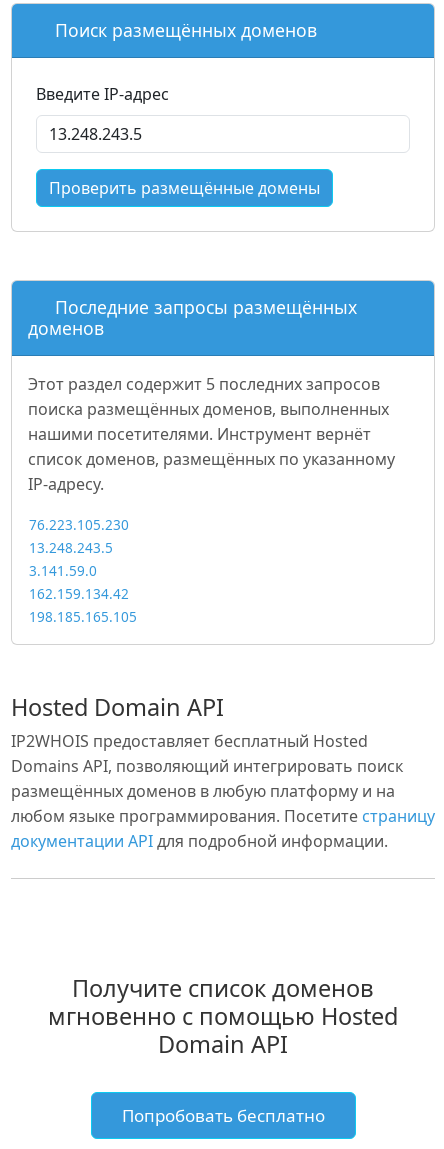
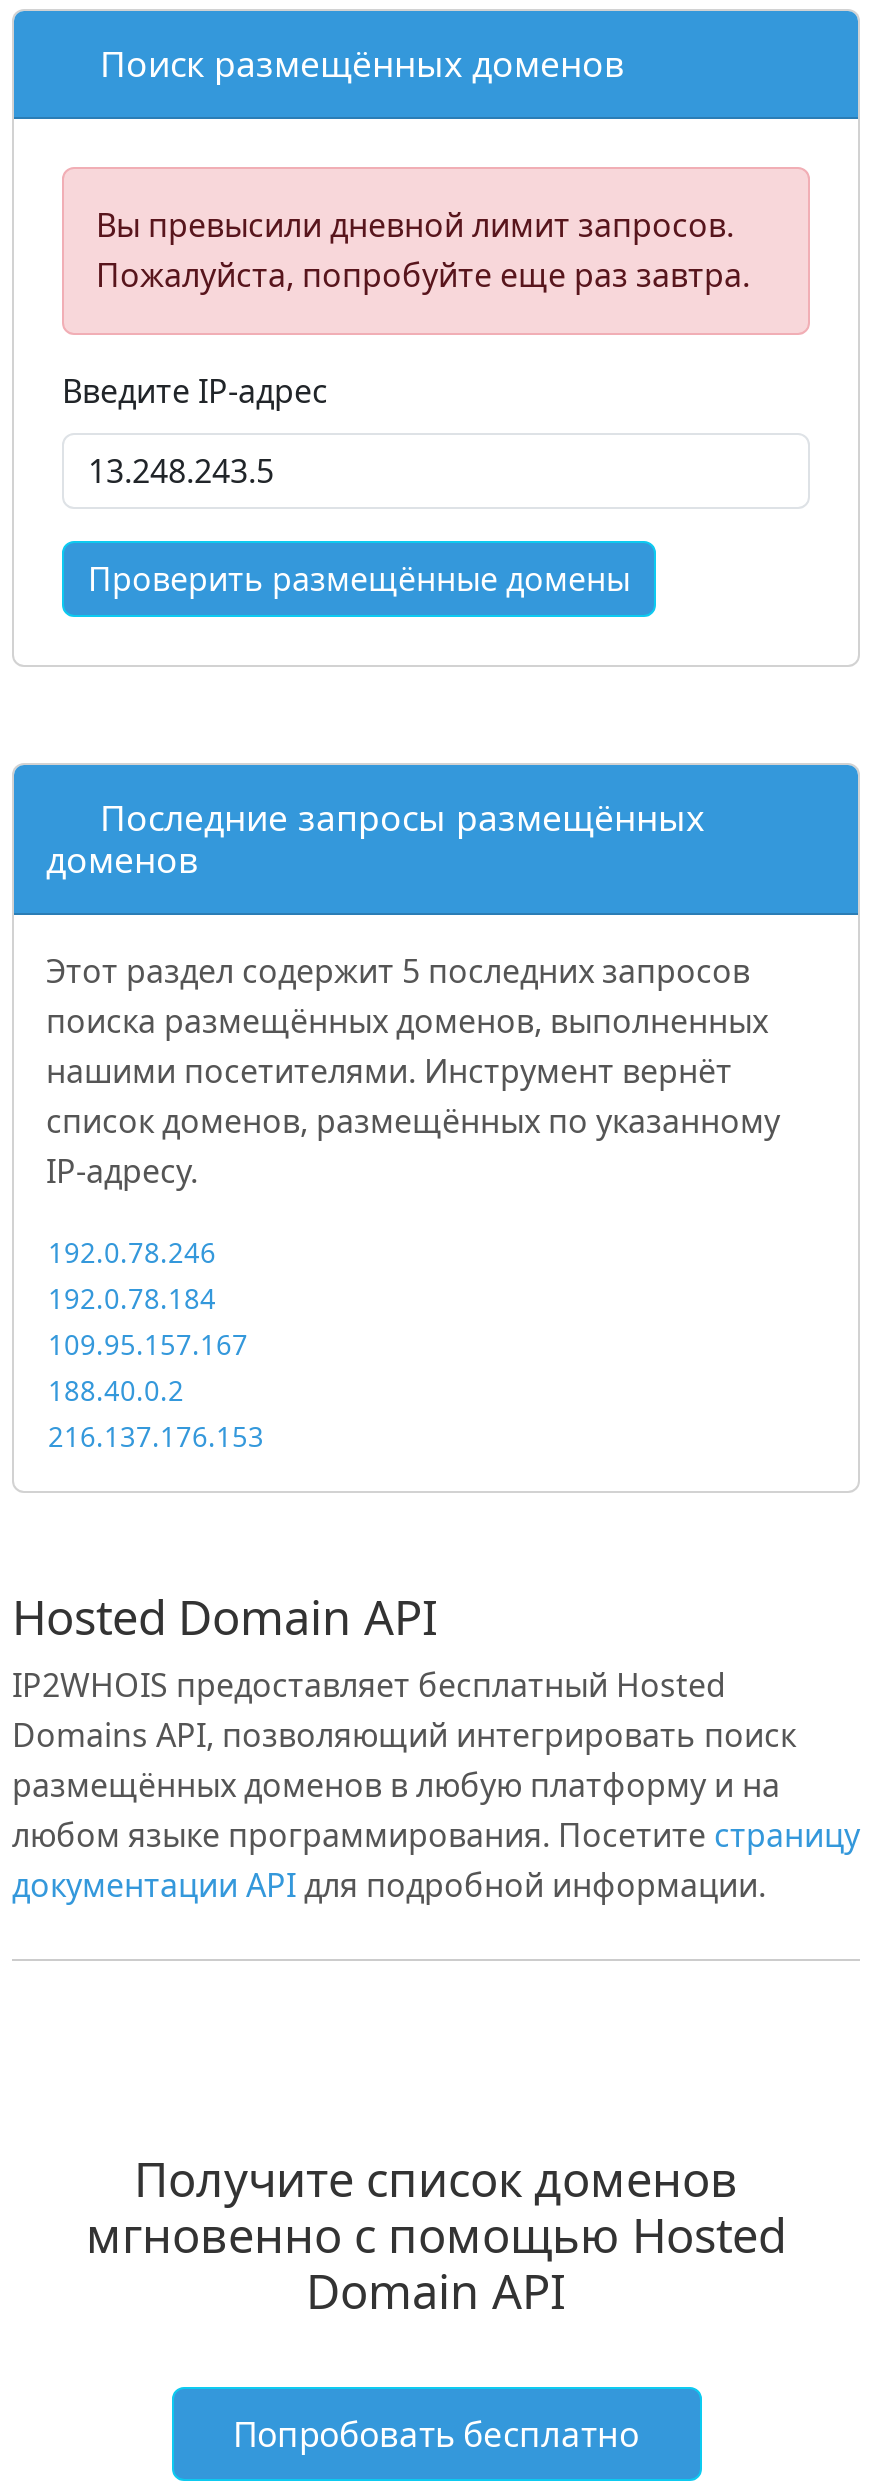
none -> [62,167,810,335] [image] | Вы превысили дневной лимит запросов. | Пожалуйста, попробуйте еще раз завтра.
[29,515,129,534] 76.223.105.230 -> [48,1233,216,1271] 192.0.78.246
[29,538,113,557] 13.248.243.5 -> [48,1279,216,1317] 192.0.78.184
[29,561,97,580] 3.141.59.0 -> [48,1325,248,1363] 109.95.157.167
[29,584,129,603] 162.159.134.42 -> [48,1371,184,1409] 188.40.0.2
[29,607,137,626] 198.185.165.105 -> [48,1417,264,1455] 216.137.176.153

